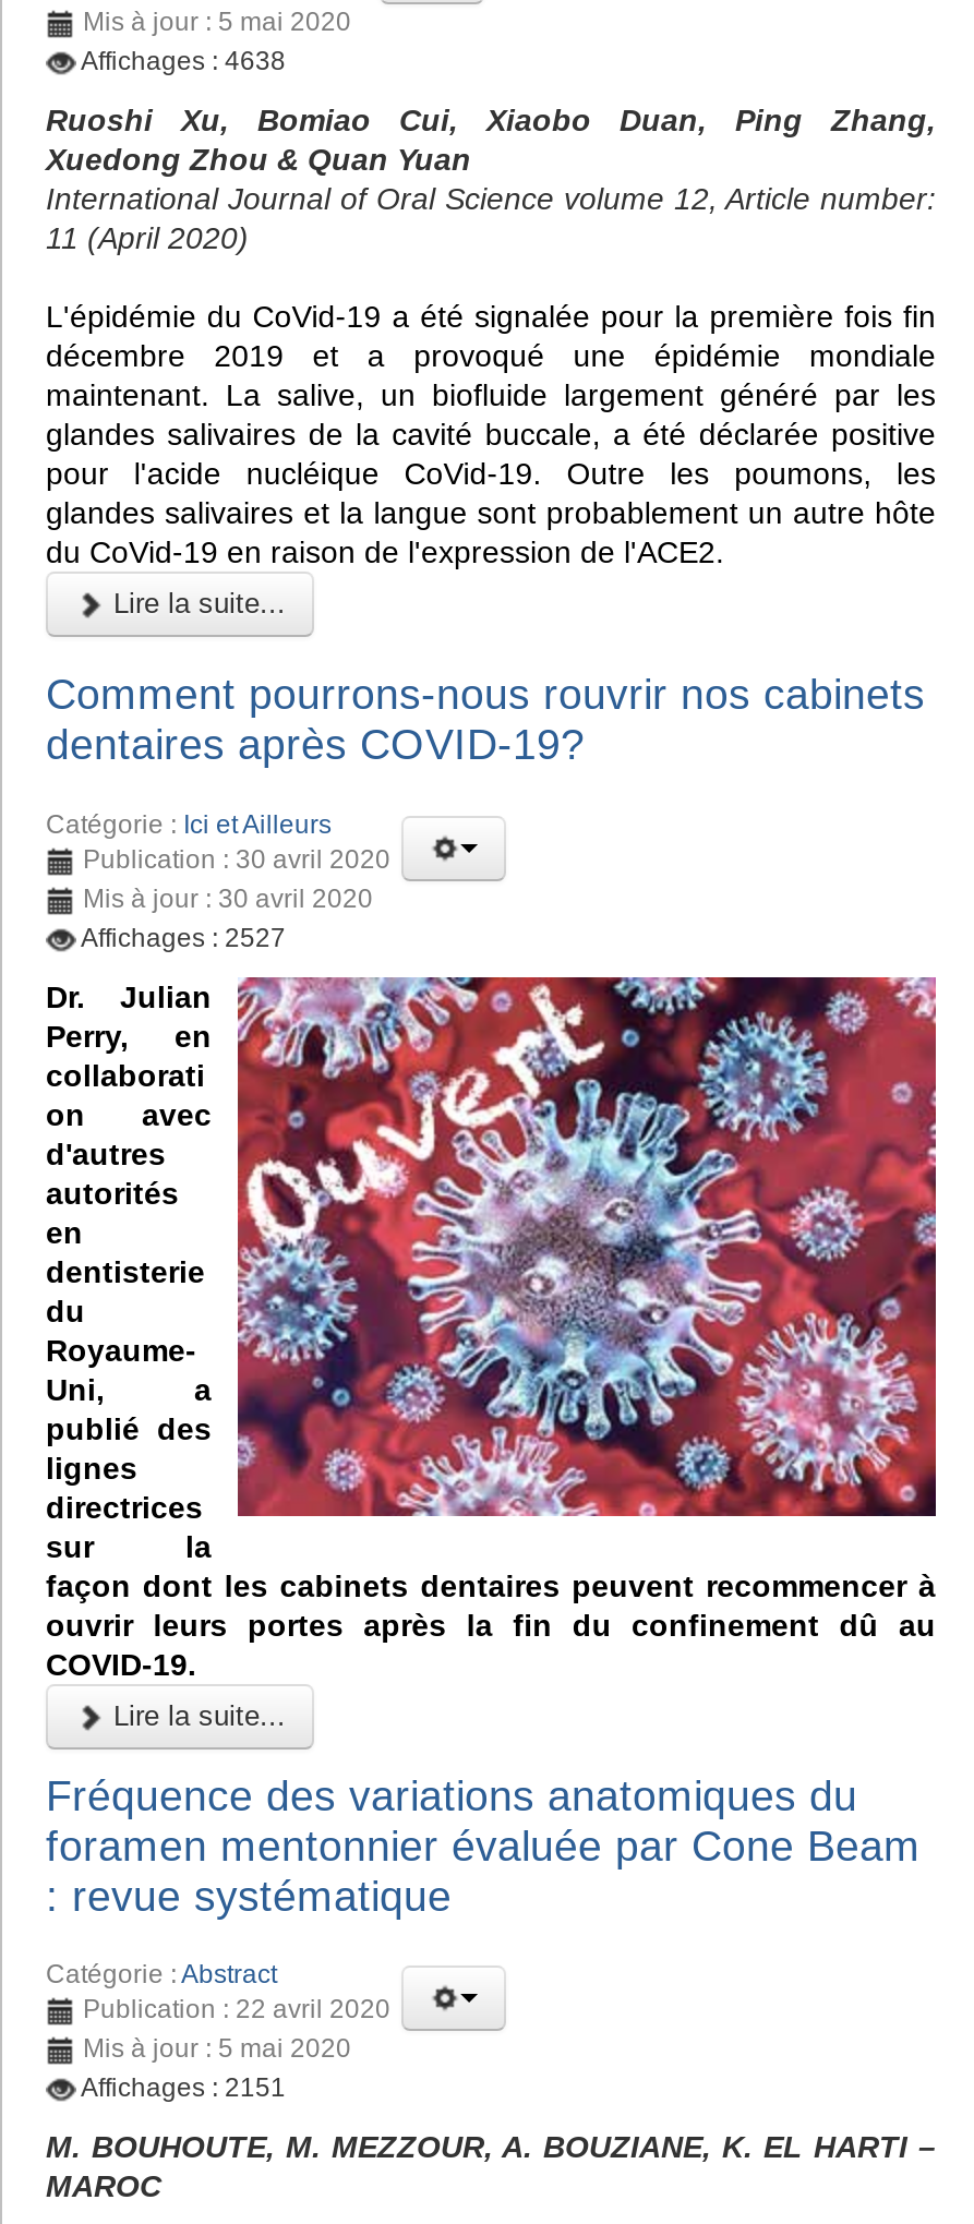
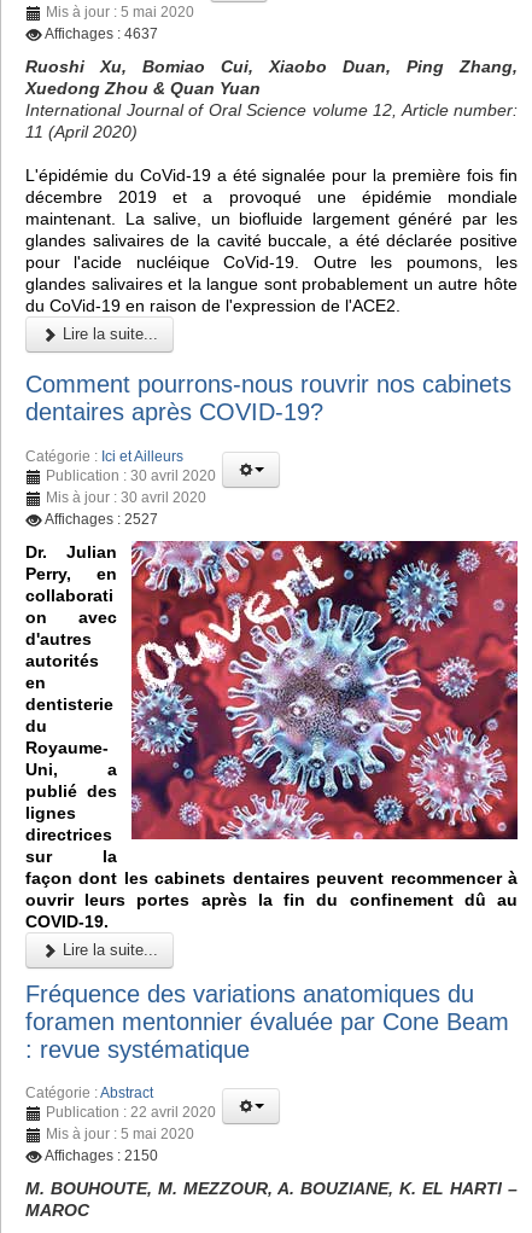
[81,46,286,77] Affichages : 4638 -> [45,25,158,42] Affichages : 4637
[81,2073,286,2104] Affichages : 2151 -> [45,1148,158,1165] Affichages : 2150

